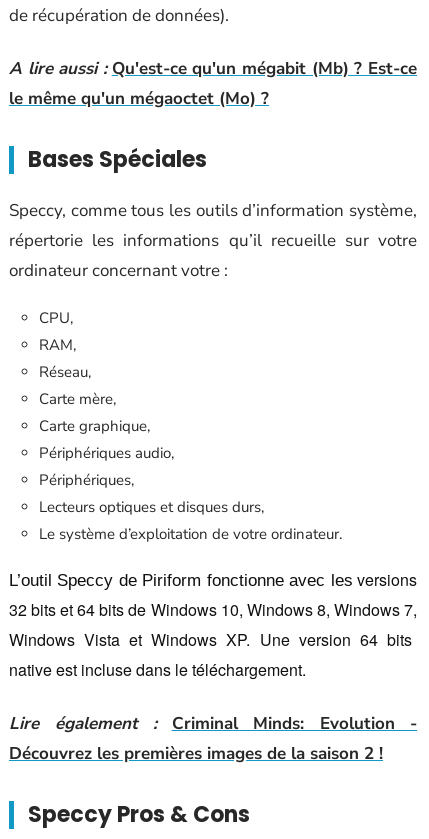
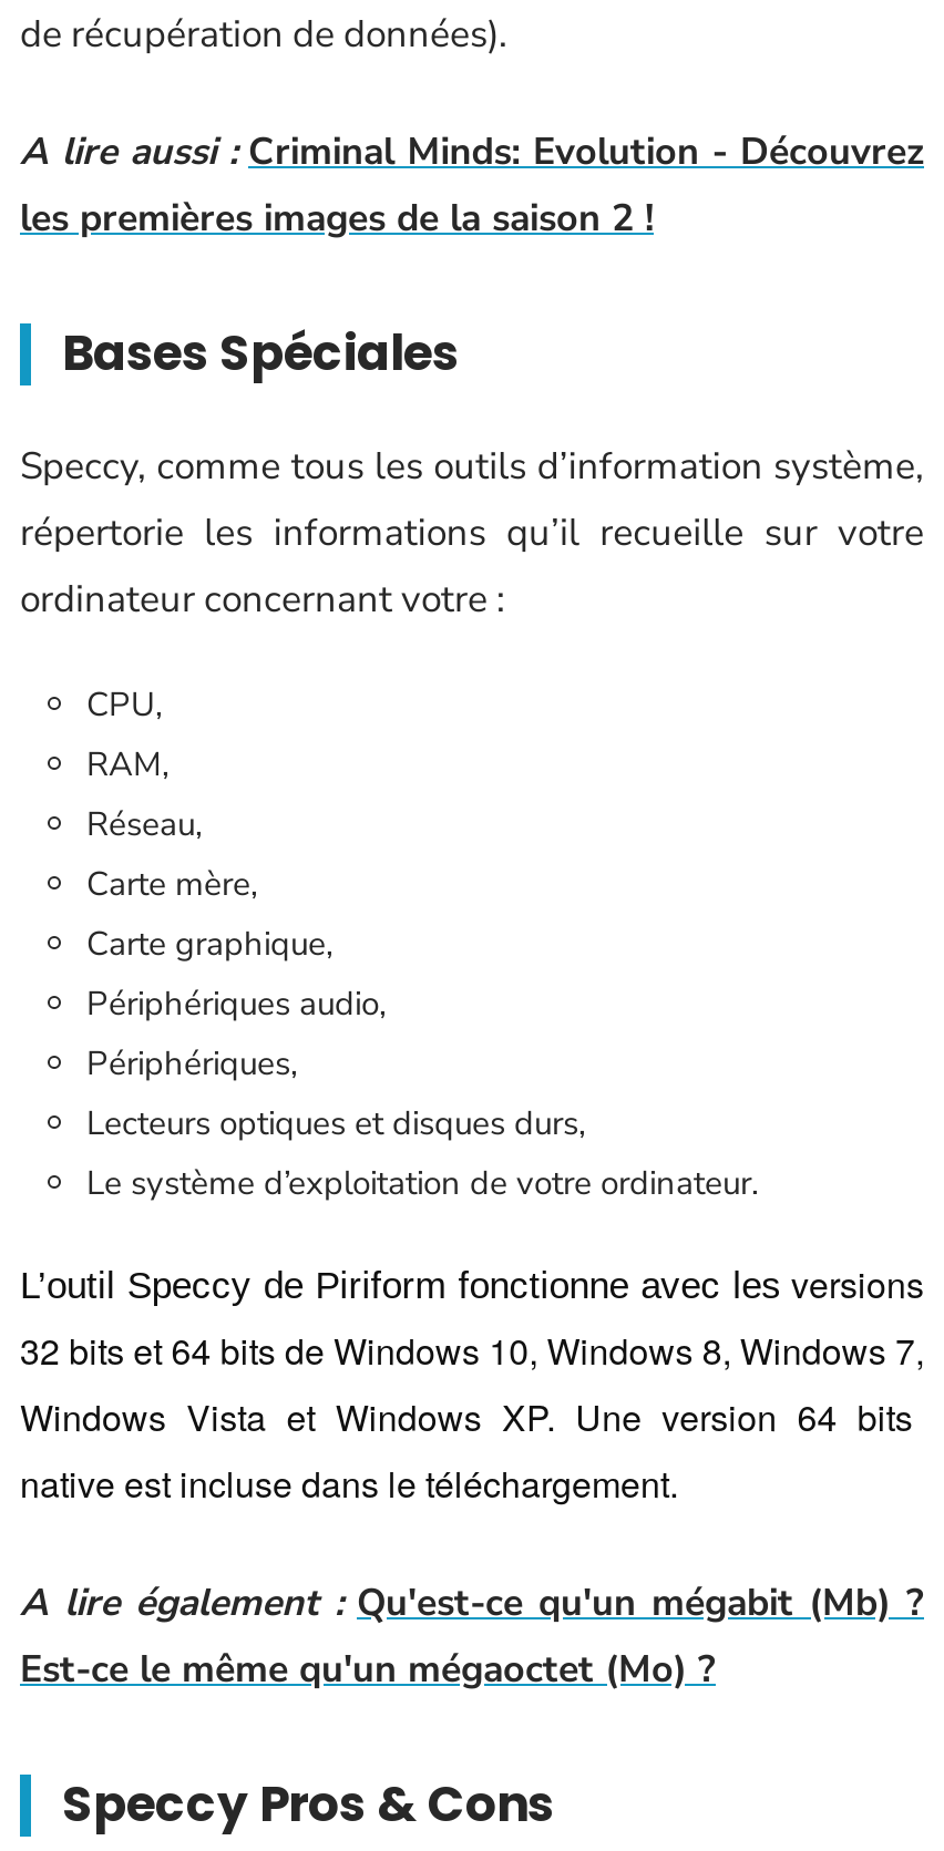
[9,56,417,109] A lire aussi : Qu'est-ce qu'un mégabit (Mb) ? Est-ce | le même qu'un mégaoctet (Mo) ? -> [20,125,924,243] A lire aussi : Criminal Minds: Evolution - Découvrez | les premières images de la saison 2 !
[9,711,417,764] Lire également : | Criminal Minds: Evolution - | Découvrez les premières images de la saison 2 ! -> [20,1576,924,1694] A lire également : Qu'est-ce qu'un mégabit (Mb) ? | Est-ce le même qu'un mégaoctet (Mo) ?

